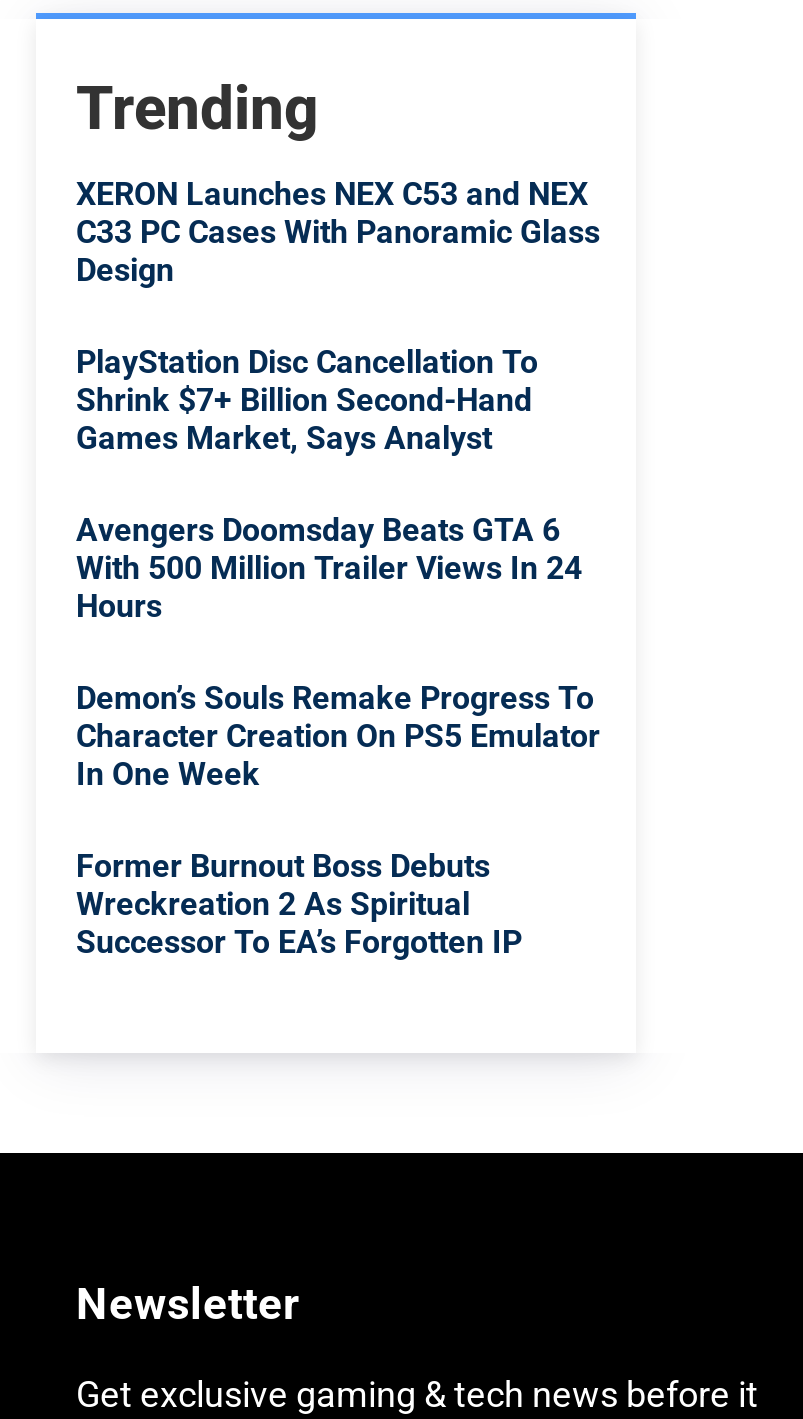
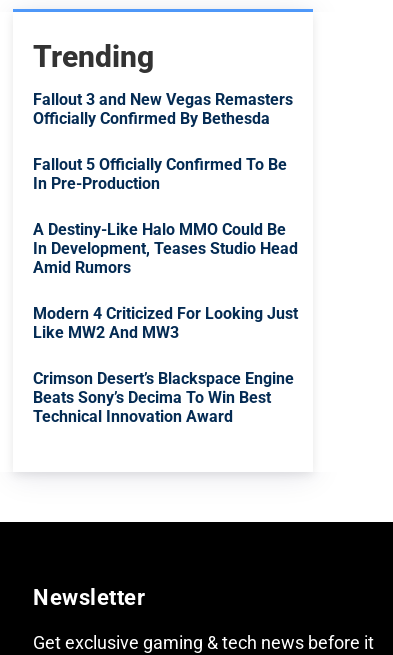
[76,174,600,288] XERON Launches NEX C53 and NEX | C33 PC Cases With Panoramic Glass | Design -> [33,90,293,128] Fallout 3 and New Vegas Remasters | Officially Confirmed By Bethesda
[76,342,538,456] PlayStation Disc Cancellation To | Shrink $7+ Billion Second-Hand | Games Market, Says Analyst -> [33,155,287,193] Fallout 5 Officially Confirmed To Be | In Pre-Production
[76,510,582,624] Avengers Doomsday Beats GTA 6 | With 500 Million Trailer Views In 24 | Hours -> [33,220,298,277] A Destiny-Like Halo MMO Could Be | In Development, Teases Studio Head | Amid Rumors
[76,678,600,792] Demon’s Souls Remake Progress To | Character Creation On PS5 Emulator | In One Week -> [33,304,298,342] Modern 4 Criticized For Looking Just | Like MW2 And MW3
[76,846,522,960] Former Burnout Boss Debuts | Wreckreation 2 As Spiritual | Successor To EA’s Forgotten IP -> [33,369,294,426] Crimson Desert’s Blackspace Engine | Beats Sony’s Decima To Win Best | Technical Innovation Award

